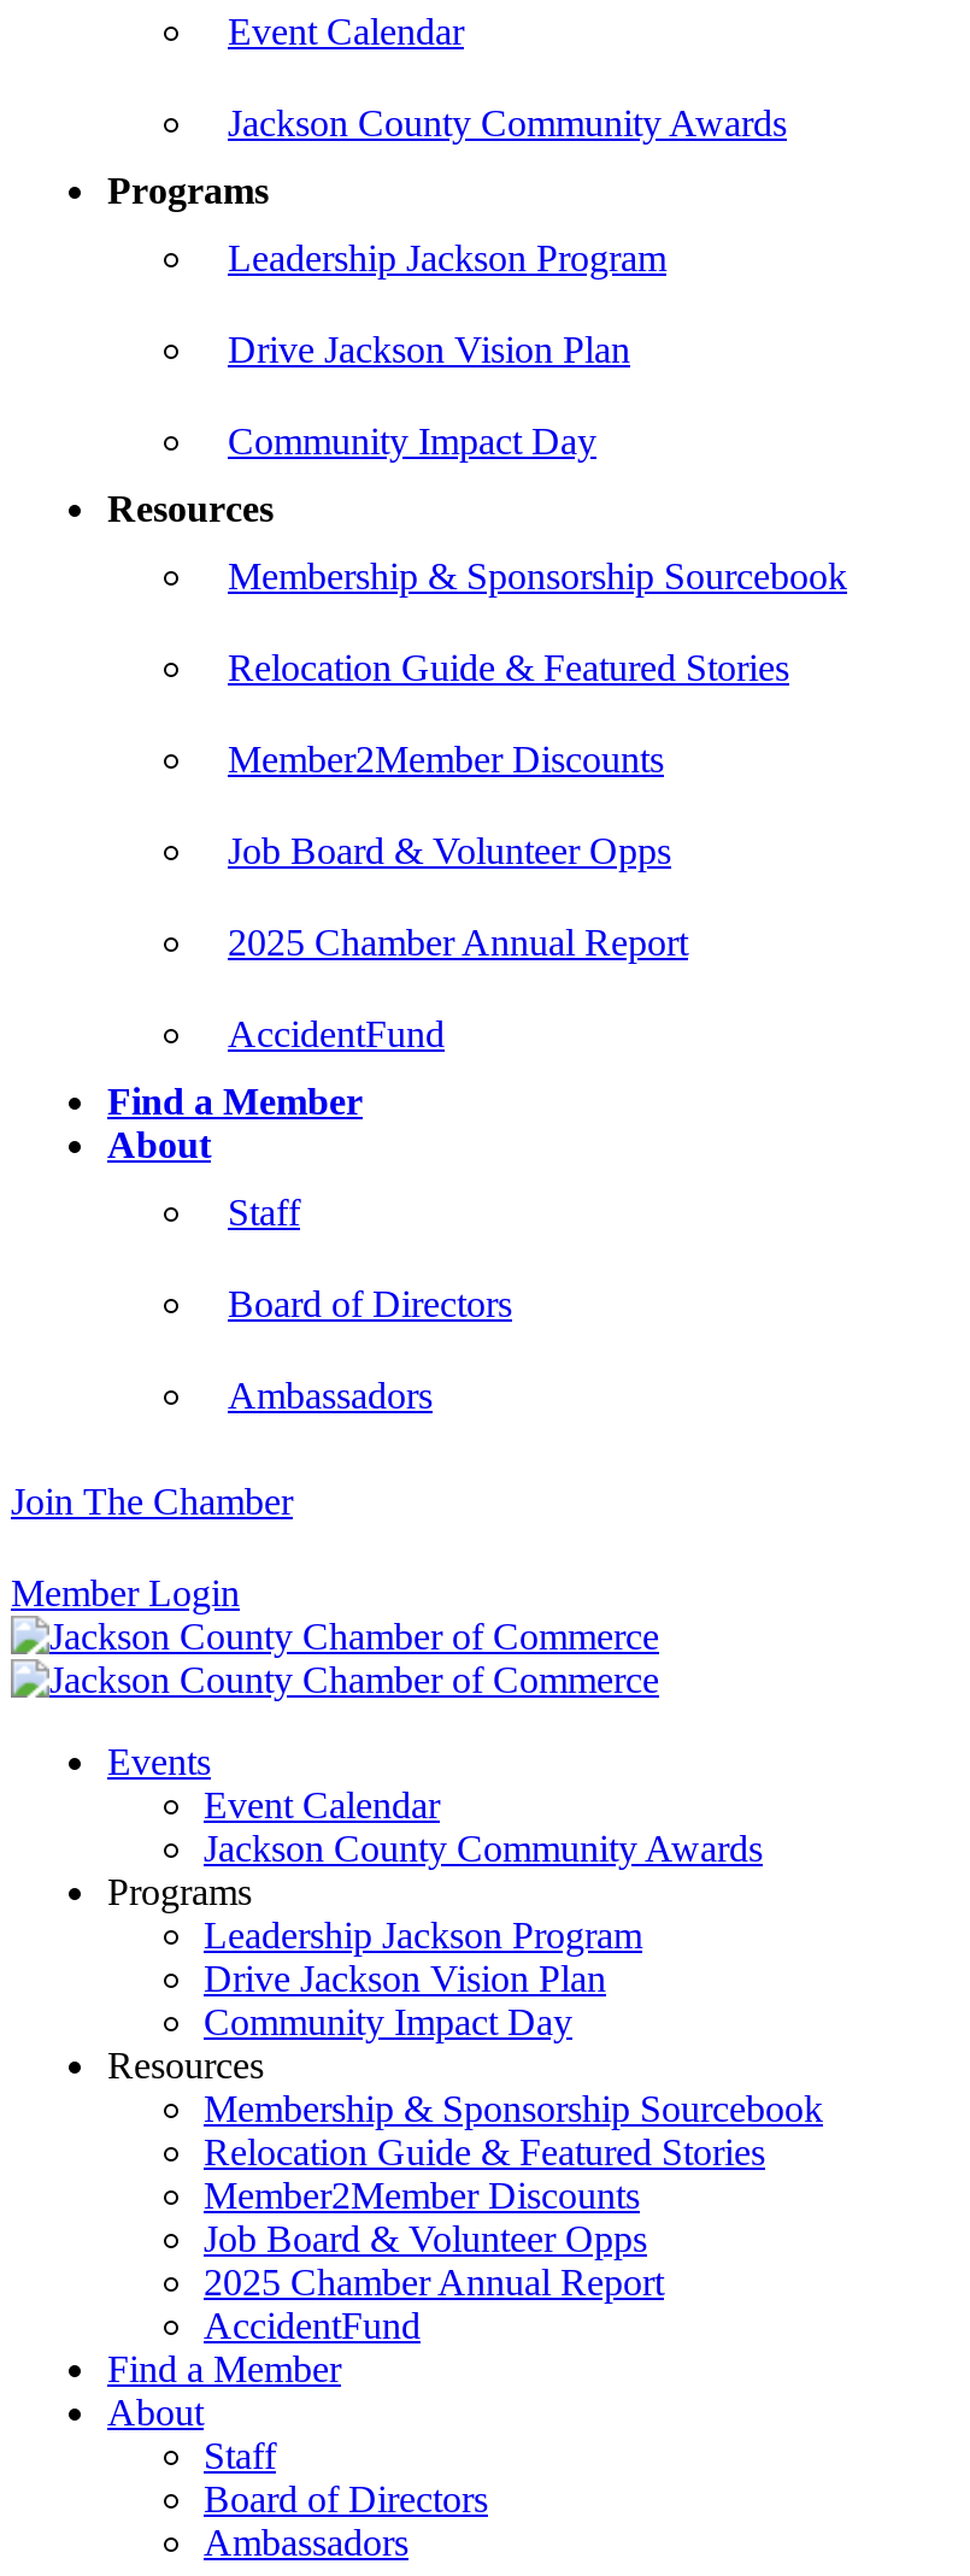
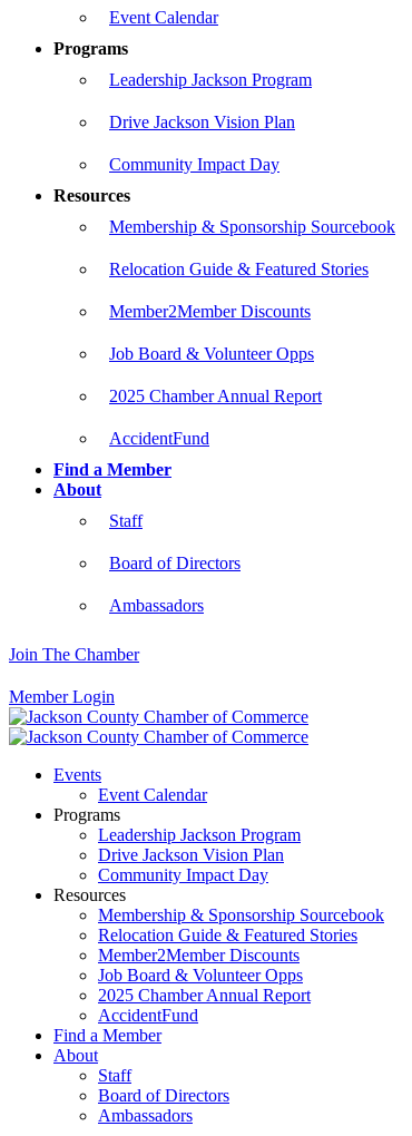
[228,102,787,143] Jackson County Community Awards -> none
[204,1828,763,1869] Jackson County Community Awards -> none

